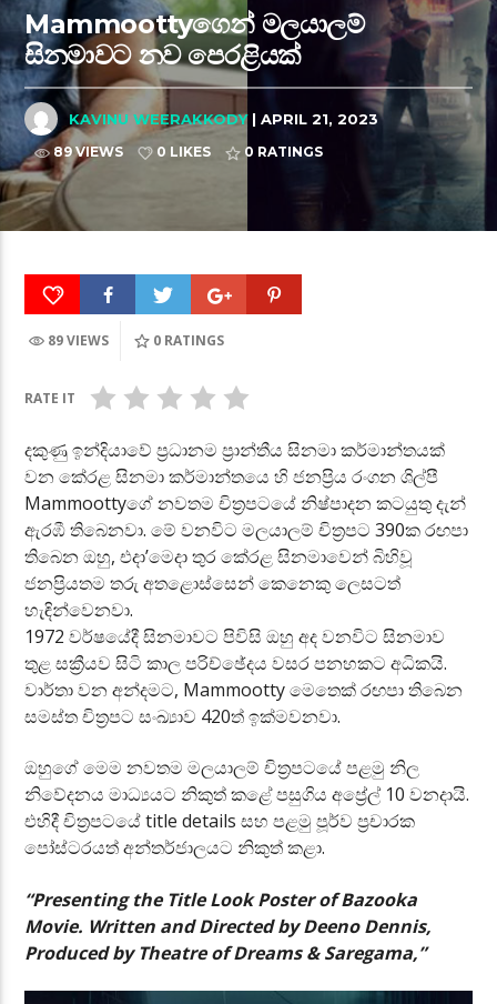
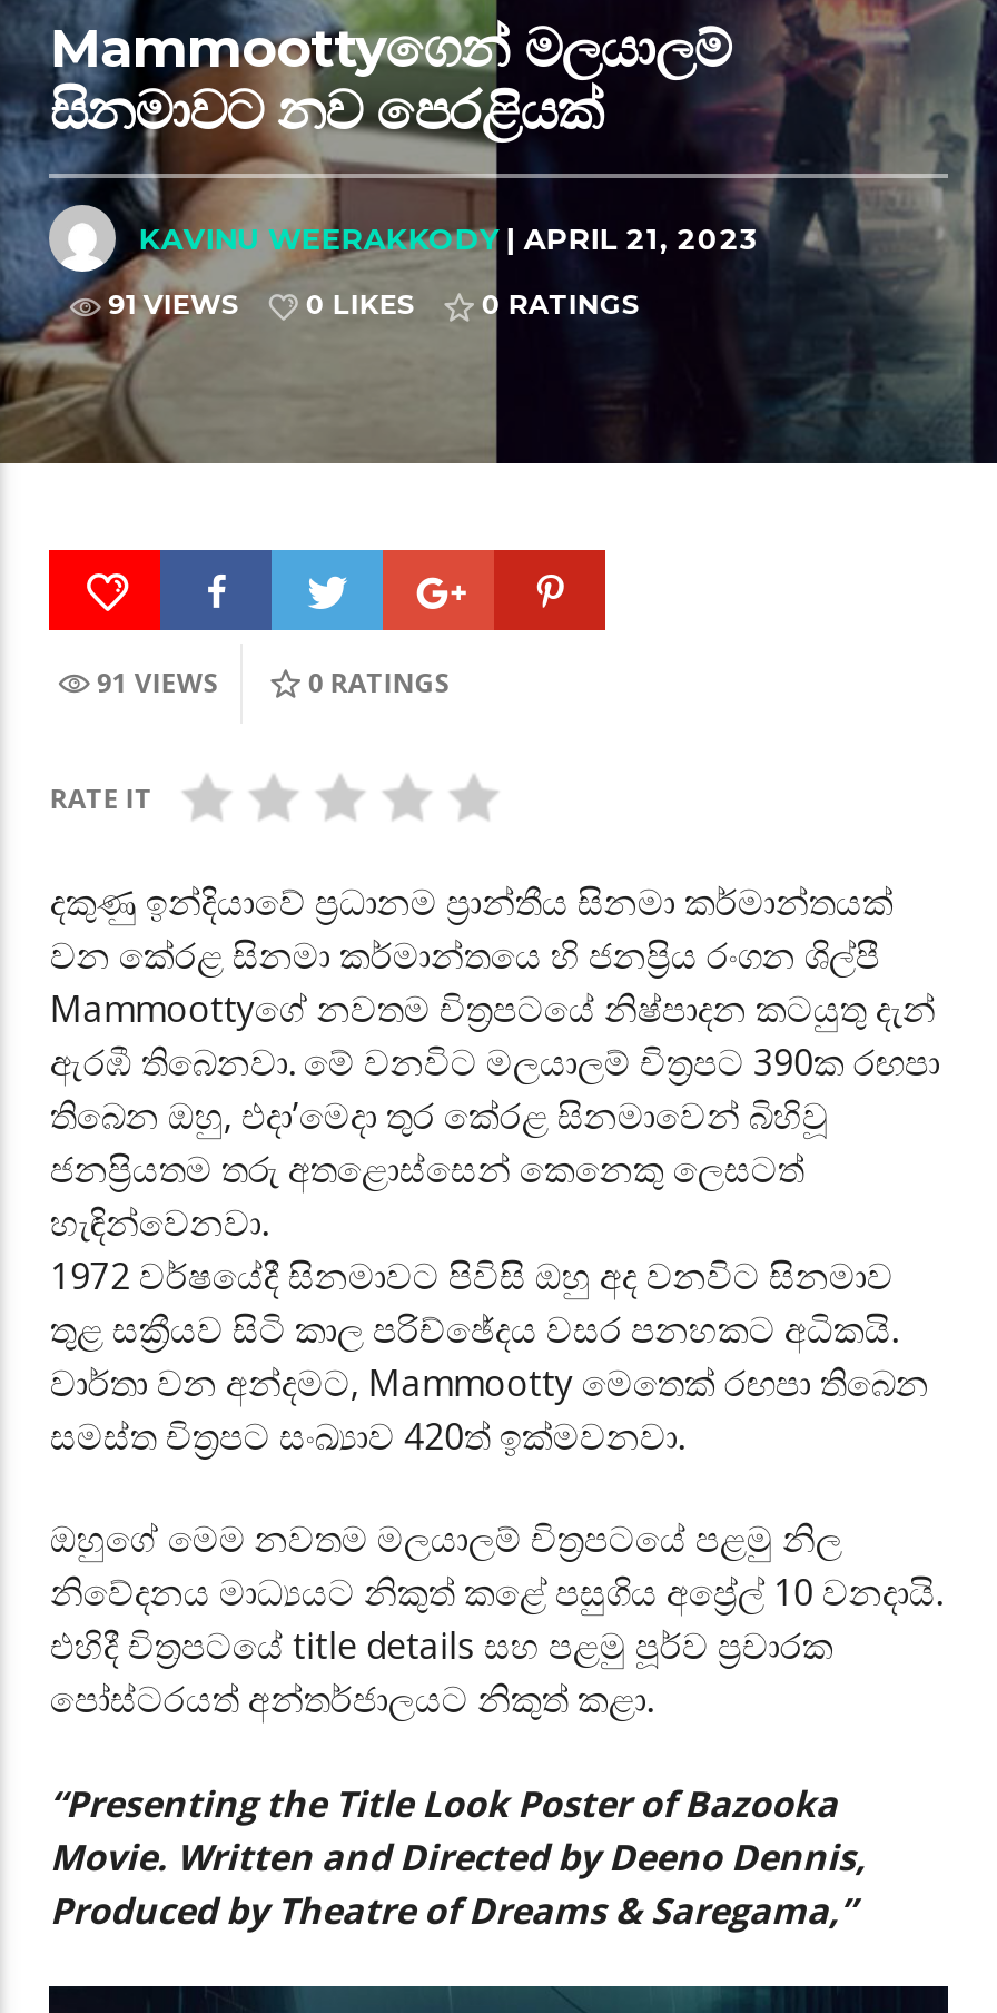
[54,144,124,160] 89 VIEWS -> [108,288,239,322] 91 VIEWS
[48,331,109,350] 89 VIEWS -> [97,663,219,701] 91 VIEWS

